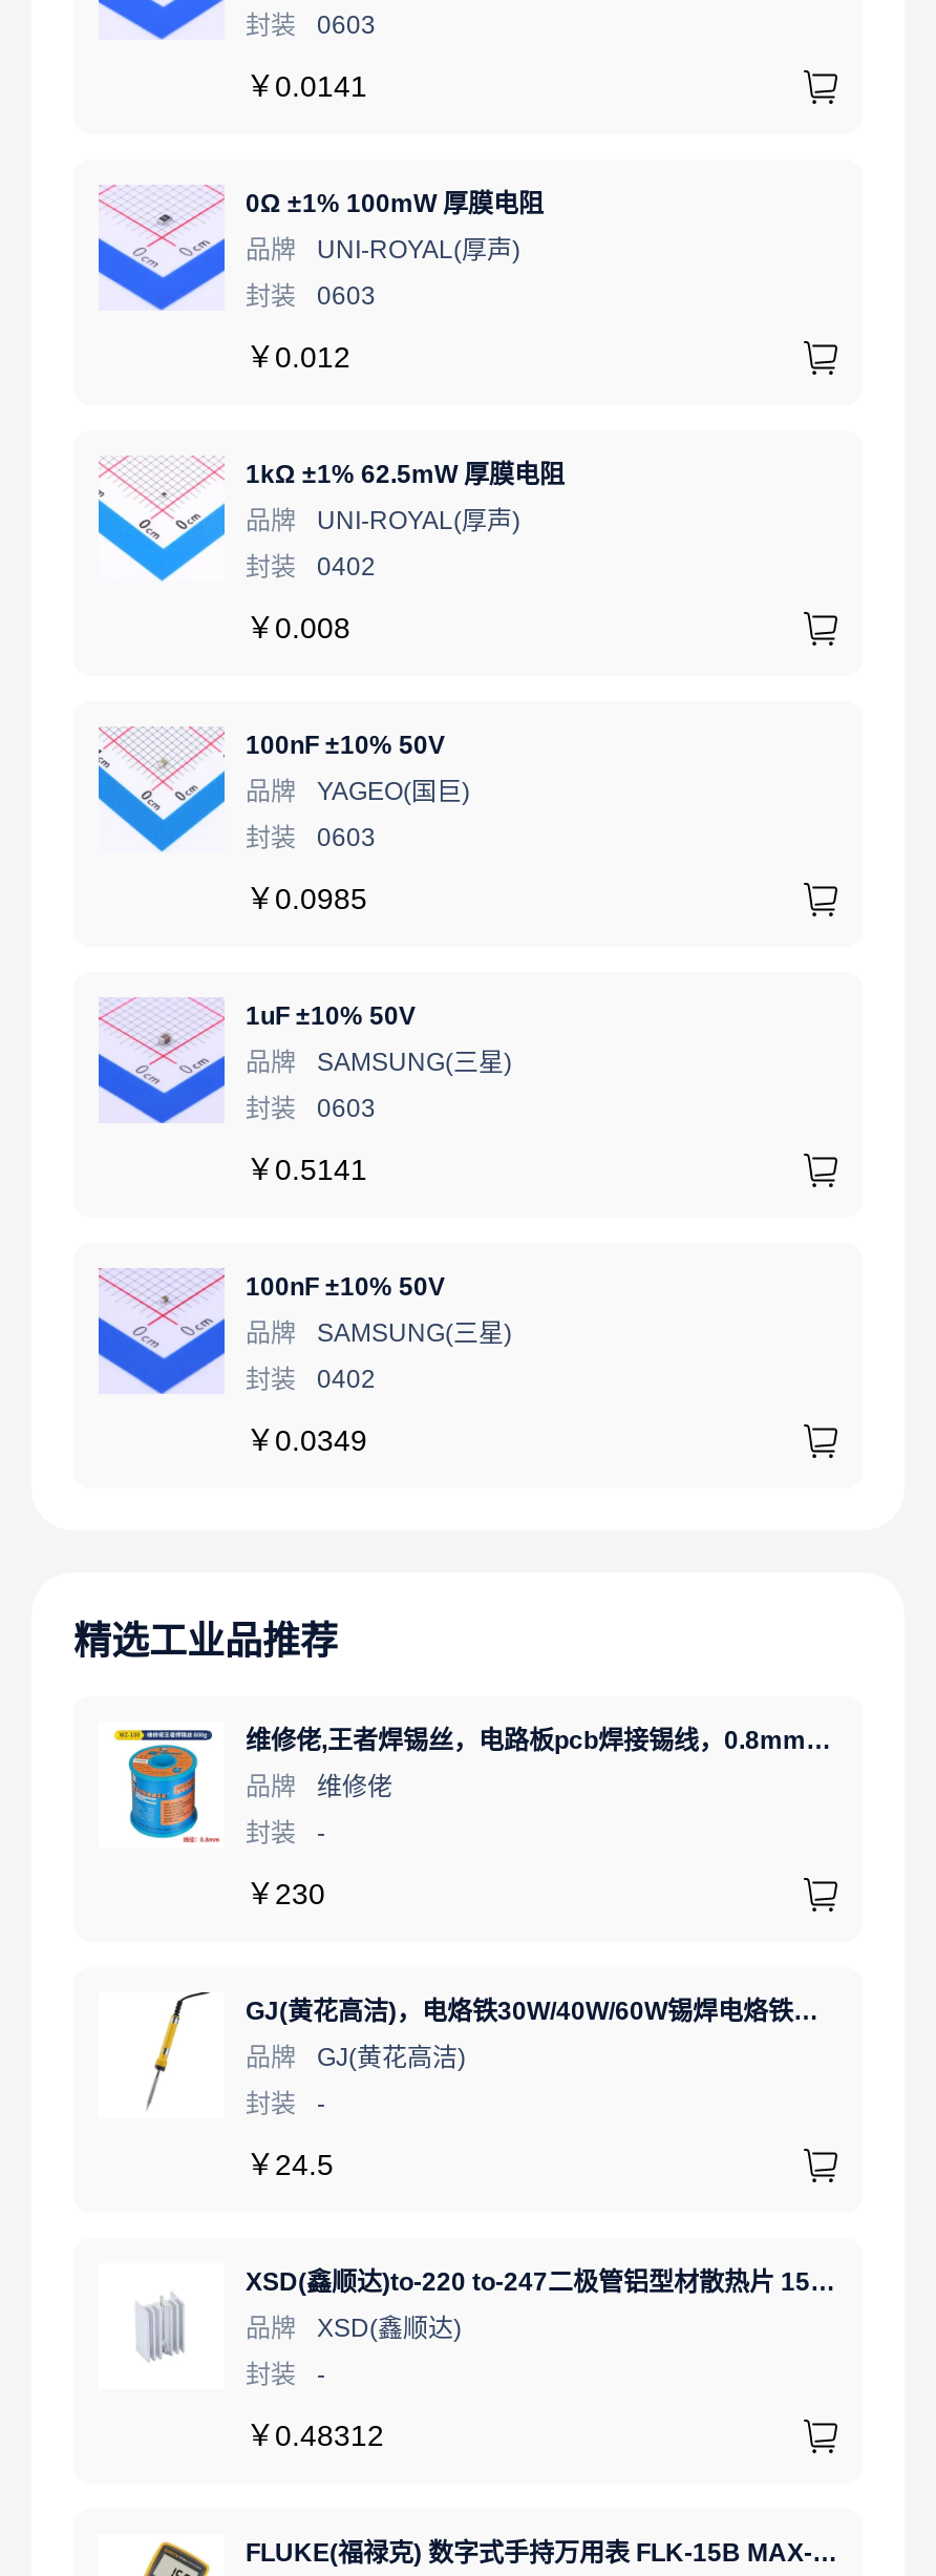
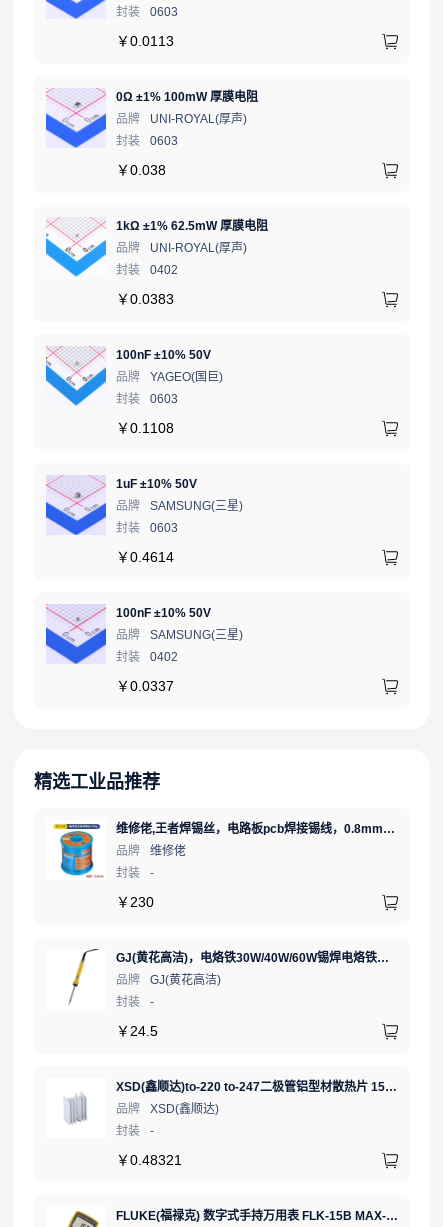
[246,69,367,103] ￥0.0141 -> [116,33,174,49] ￥0.0113
[246,340,350,374] ￥0.012 -> [116,162,166,178] ￥0.038
[246,611,350,645] ￥0.008 -> [116,291,174,307] ￥0.0383
[246,882,367,915] ￥0.0985 -> [116,420,174,436] ￥0.1108
[246,1153,367,1186] ￥0.5141 -> [116,549,174,565] ￥0.4614
[246,1423,367,1457] ￥0.0349 -> [116,678,174,694] ￥0.0337
[246,2419,384,2452] ￥0.48312 -> [116,1152,182,1168] ￥0.48321

